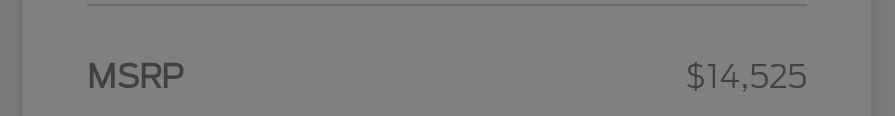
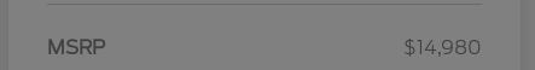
[685,58,807,96] $14,525 -> [403,36,482,59] $14,980

